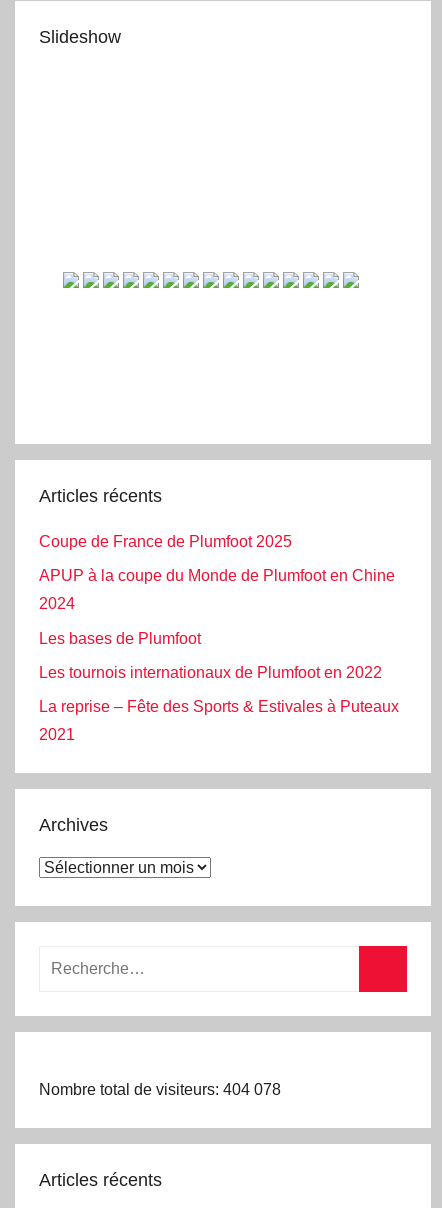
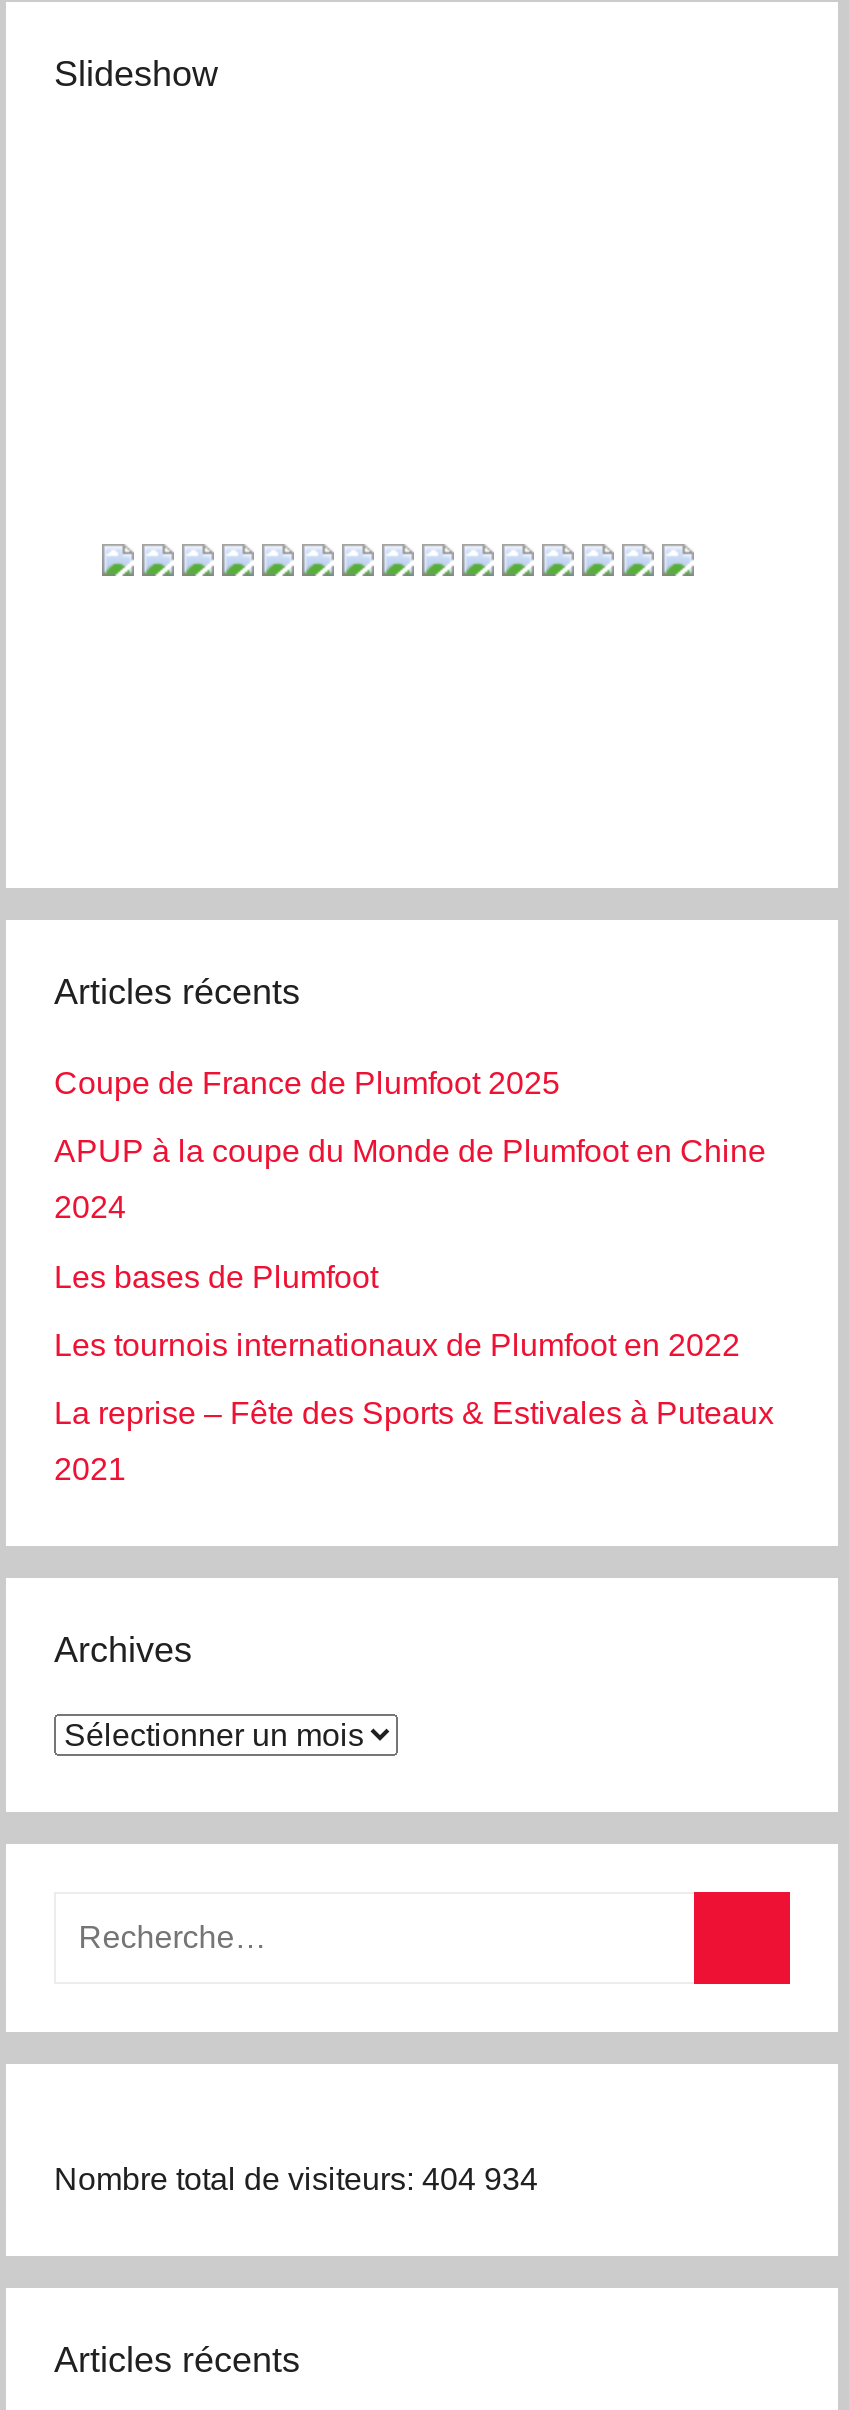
[39,1081,281,1098] Nombre total de visiteurs: 404 078 -> [54,2161,538,2195] Nombre total de visiteurs: 404 934

